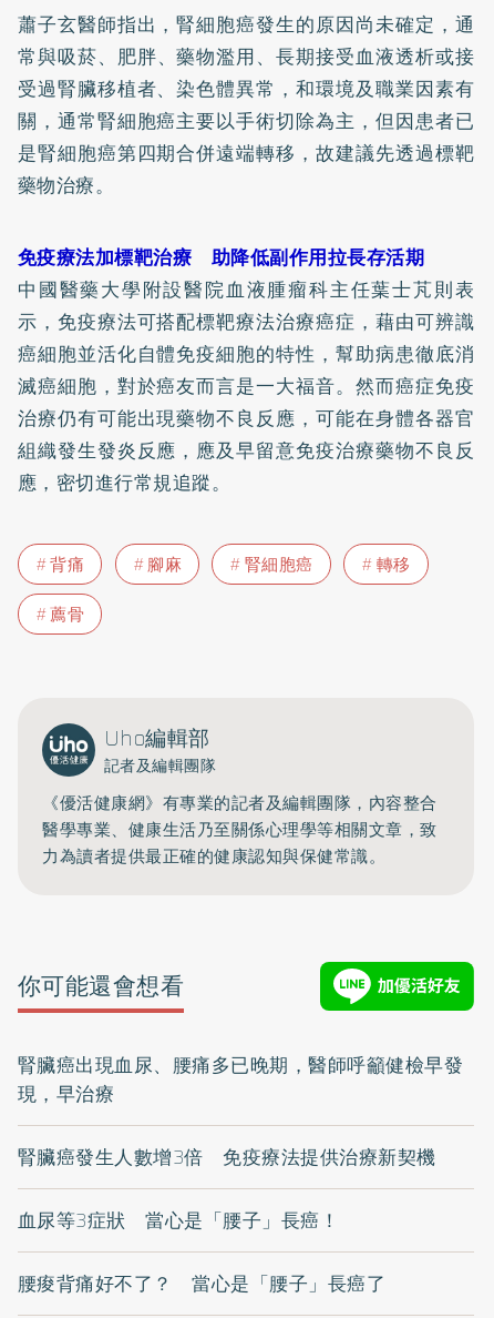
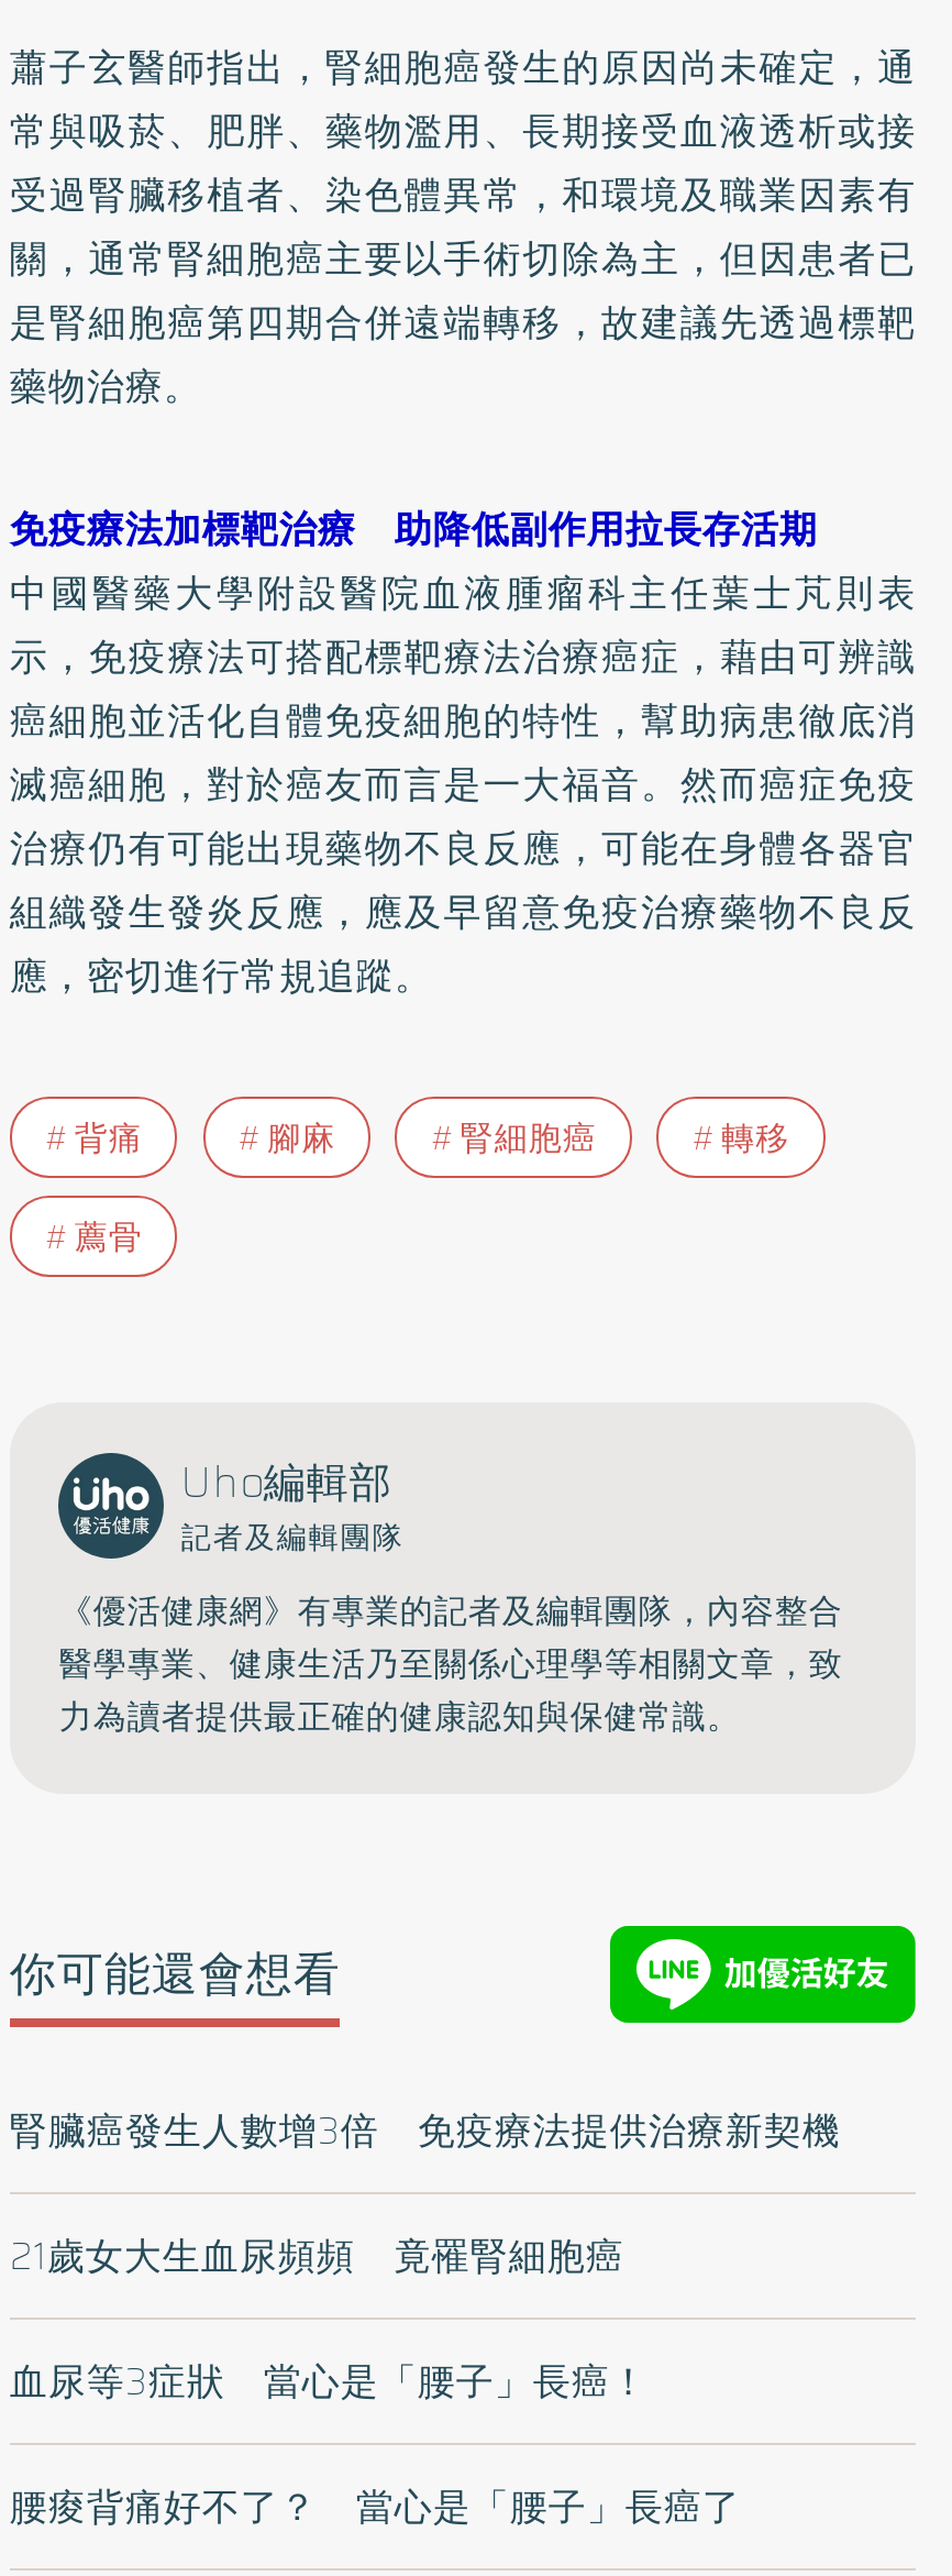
[18,1050,463,1108] 腎臟癌出現血尿、腰痛多已晚期，醫師呼籲健檢早發 | 現，早治療 -> none
moved [18,1142,436,1171] -> [10,2101,841,2159]: 腎臟癌發生人數增3倍 免疫療法提供治療新契機
none -> [10,2227,624,2284] 21歲女大生血尿頻頻 竟罹腎細胞癌

